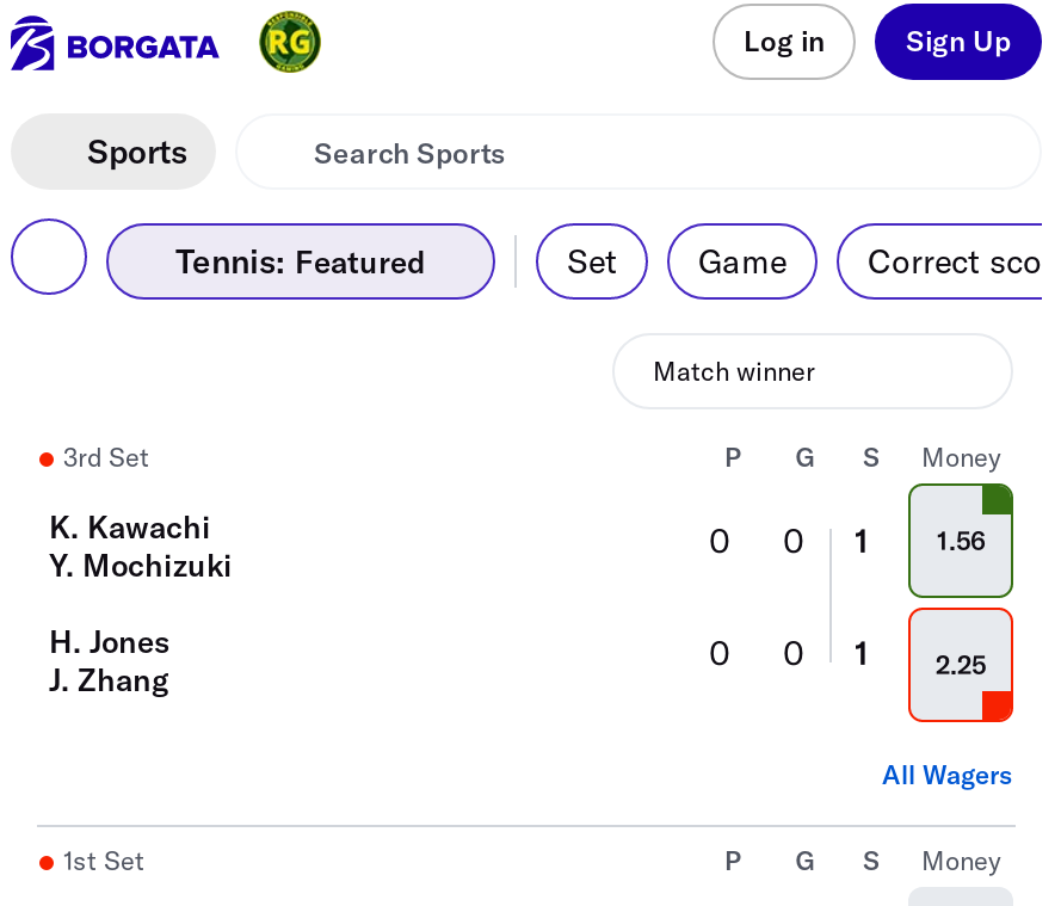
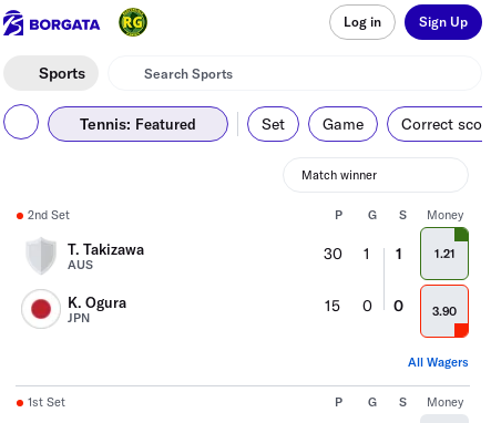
[63,440,149,474] 3rd Set -> [28,207,70,223] 2nd Set
[49,507,233,584] K. Kawachi | Y. Mochizuki -> [68,240,144,272] T. Takizawa | AUS
[709,519,730,562] 0 -> [323,244,342,264] 30
[783,519,804,562] 0 -> [364,244,370,264] 1
[937,523,985,556] 1.56 -> [434,245,455,261] 1.21
[49,622,171,698] H. Jones | J. Zhang -> [68,293,126,325] K. Ogura | JPN
[709,631,730,674] 0 -> [325,296,340,316] 15
[855,631,869,674] 1 -> [393,296,403,316] 0
[936,647,986,680] 2.25 -> [432,303,457,318] 3.90

